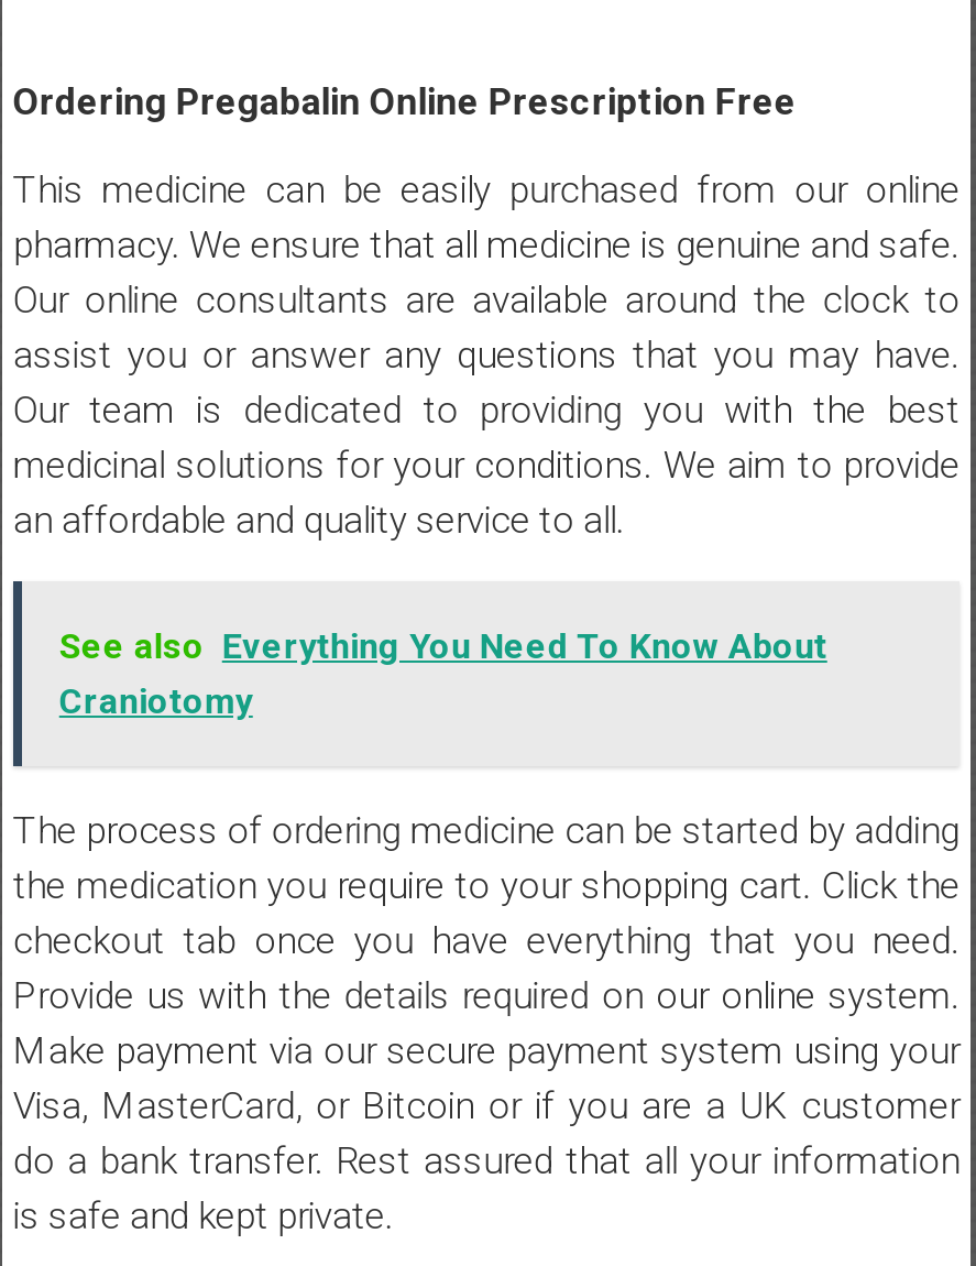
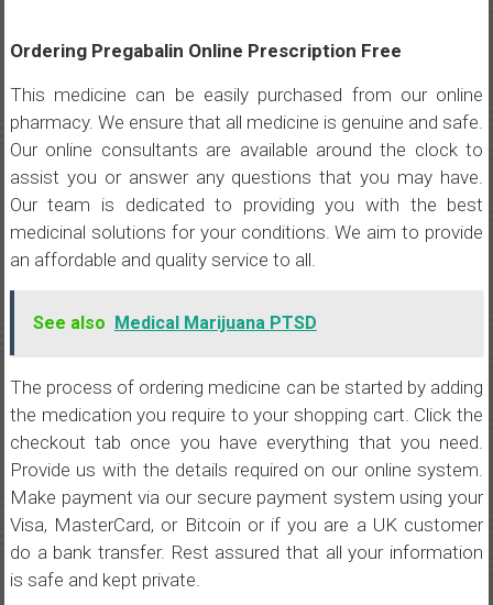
[59,625,827,722] See also Everything You Need To Know About | Craniotomy -> [33,312,317,333] See also Medical Marijuana PTSD

